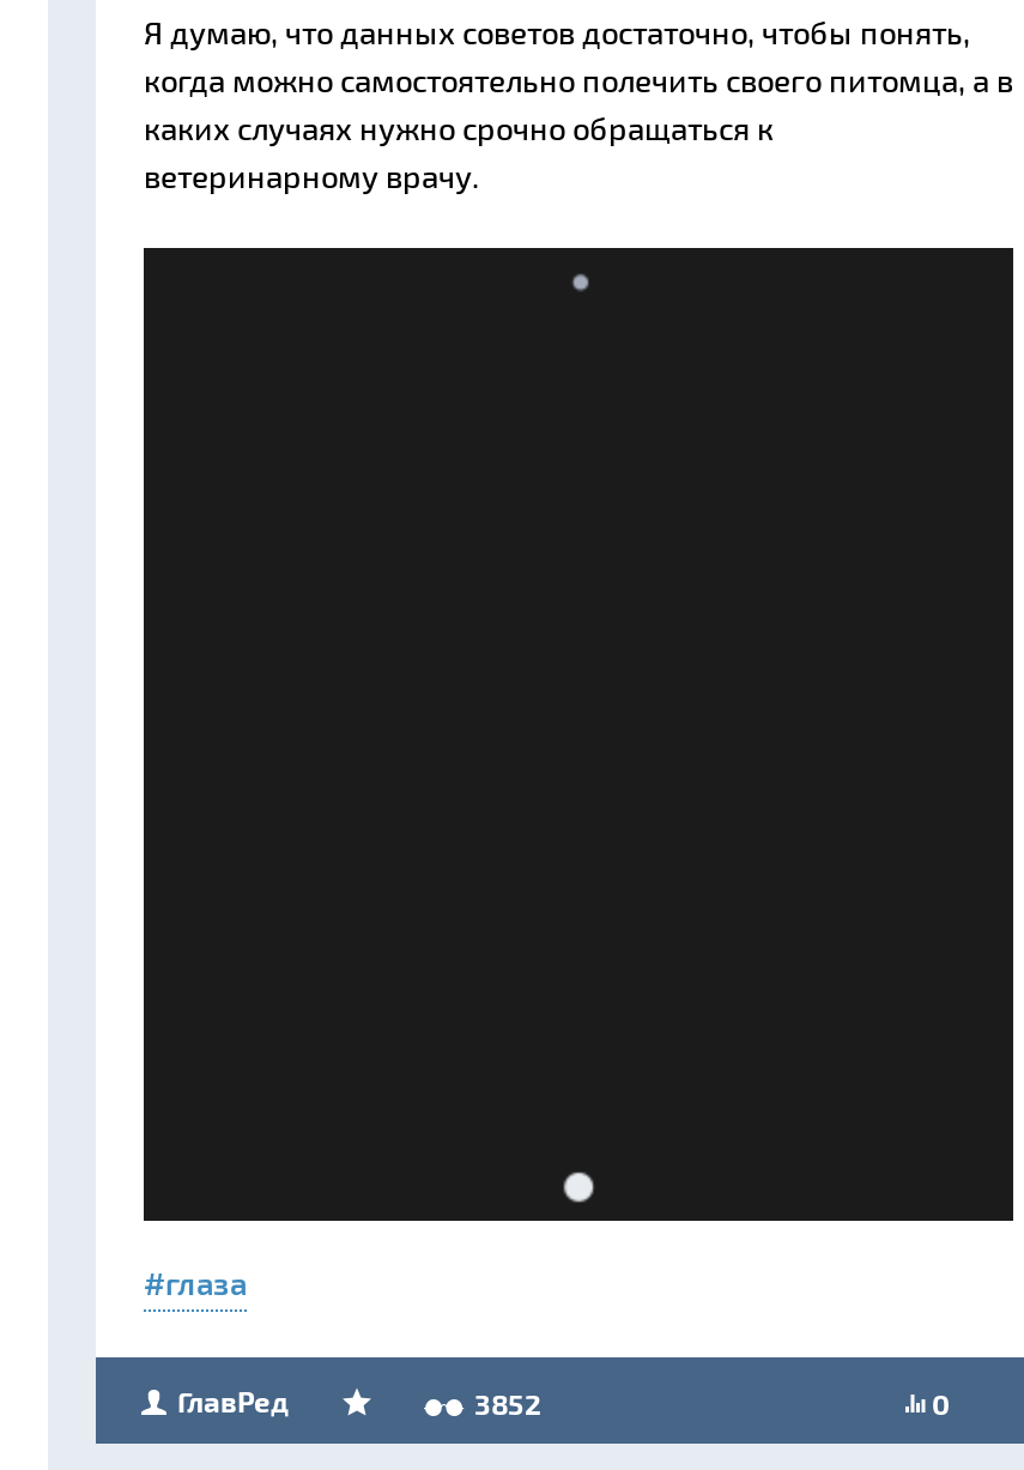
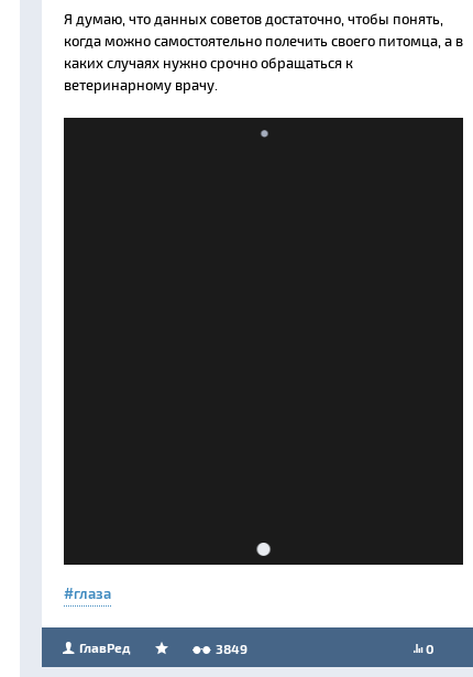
[474,1386,541,1420] 3852 -> [216,641,248,656] 3849

